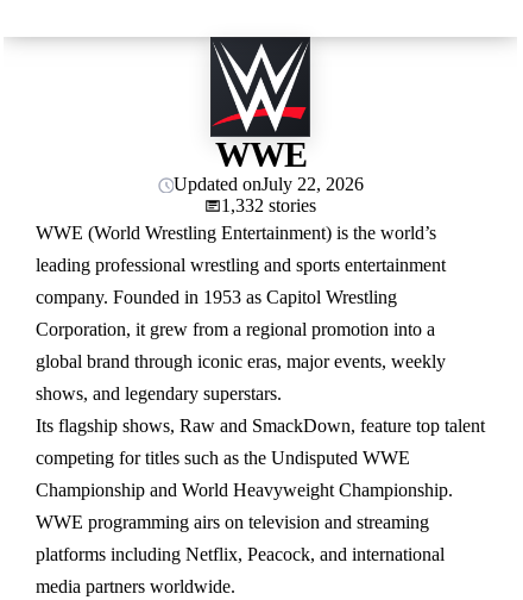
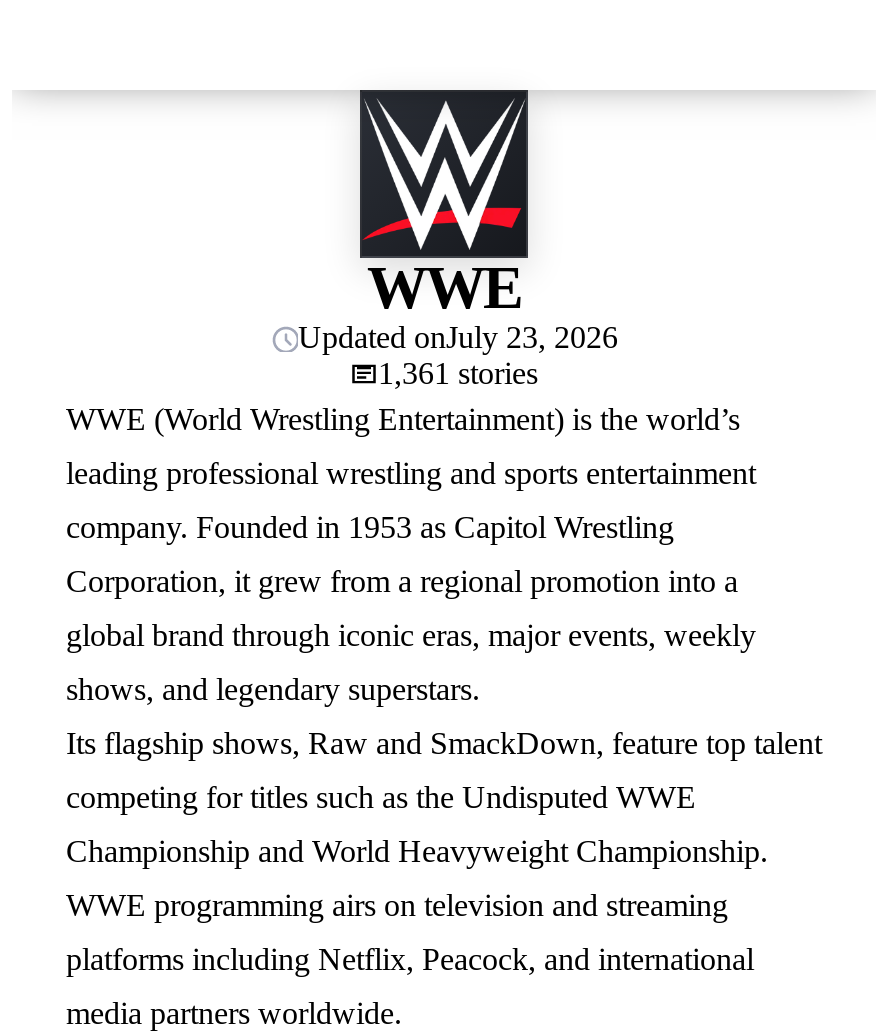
[174,174,364,194] Updated onJuly 22, 2026 -> [298,320,618,354] Updated onJuly 23, 2026
[221,195,316,215] 1,332 stories -> [378,356,538,390] 1,361 stories

